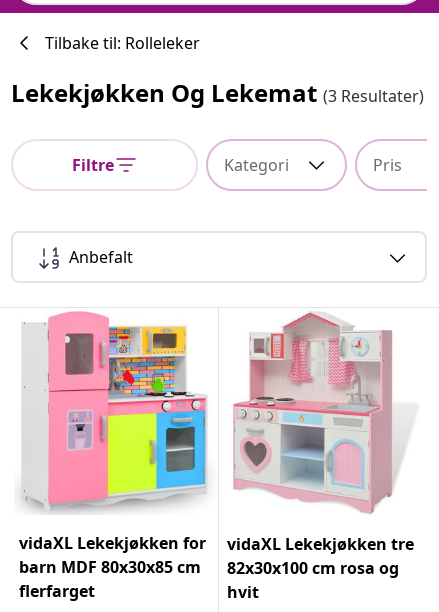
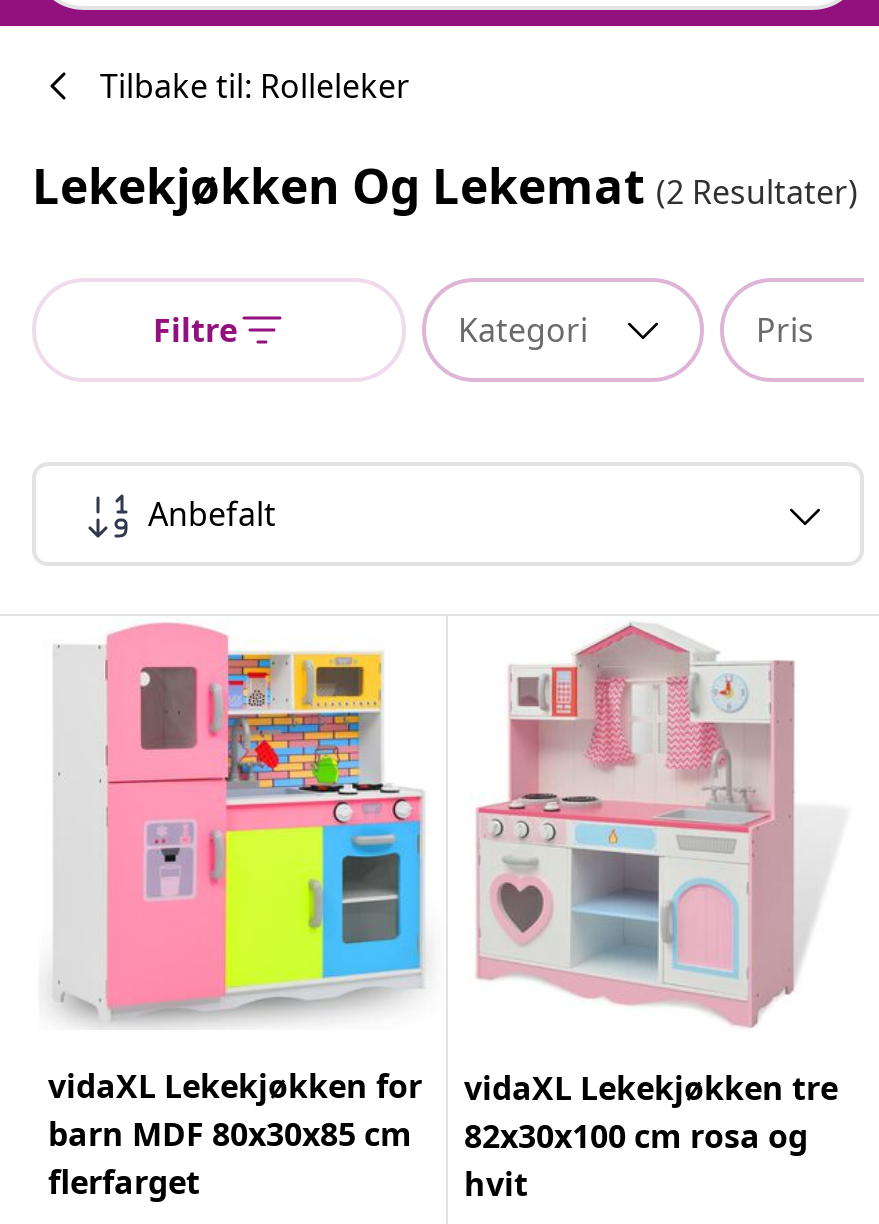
[11,76,424,109] Lekekjøkken Og Lekemat (3 Resultater) -> [32,151,858,217] Lekekjøkken Og Lekemat (2 Resultater)

